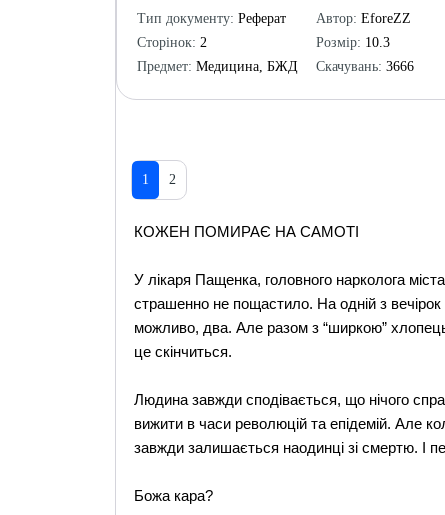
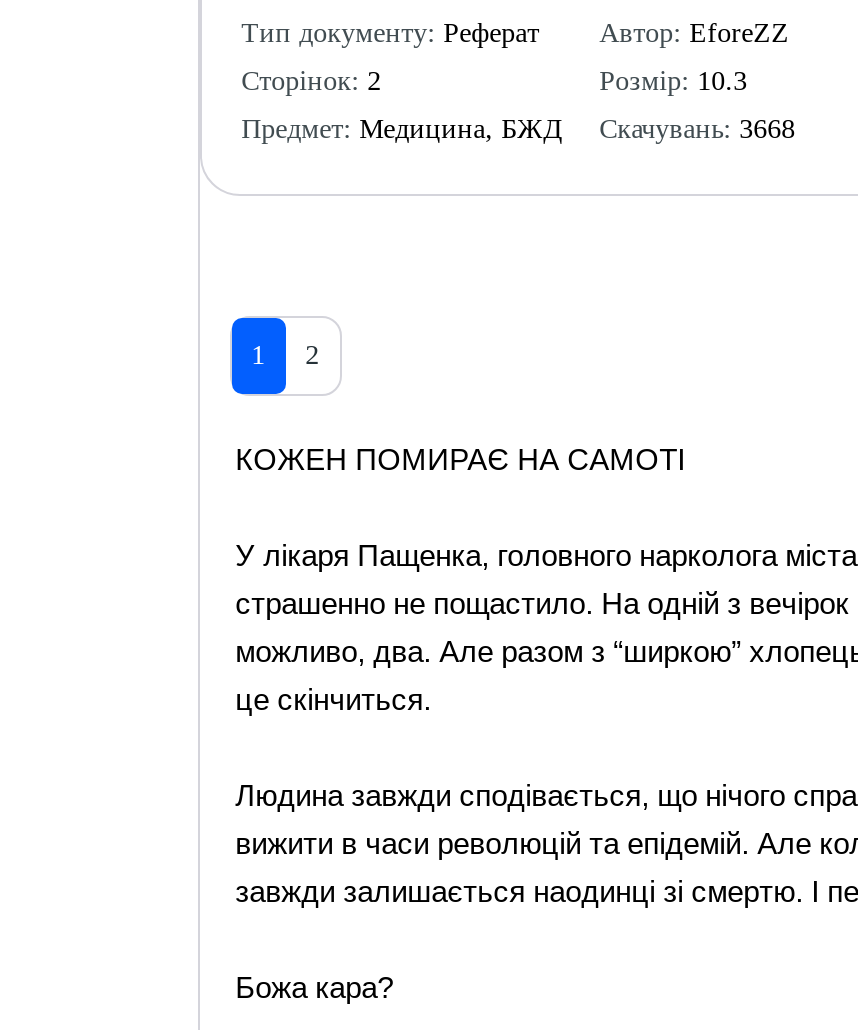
[137,59,414,74] Предмет: Медицина, БЖД Скачувань: 3666 -> [241,114,795,144] Предмет: Медицина, БЖД Скачувань: 3668

